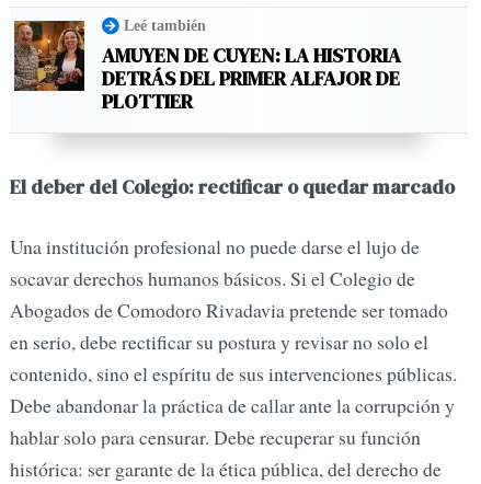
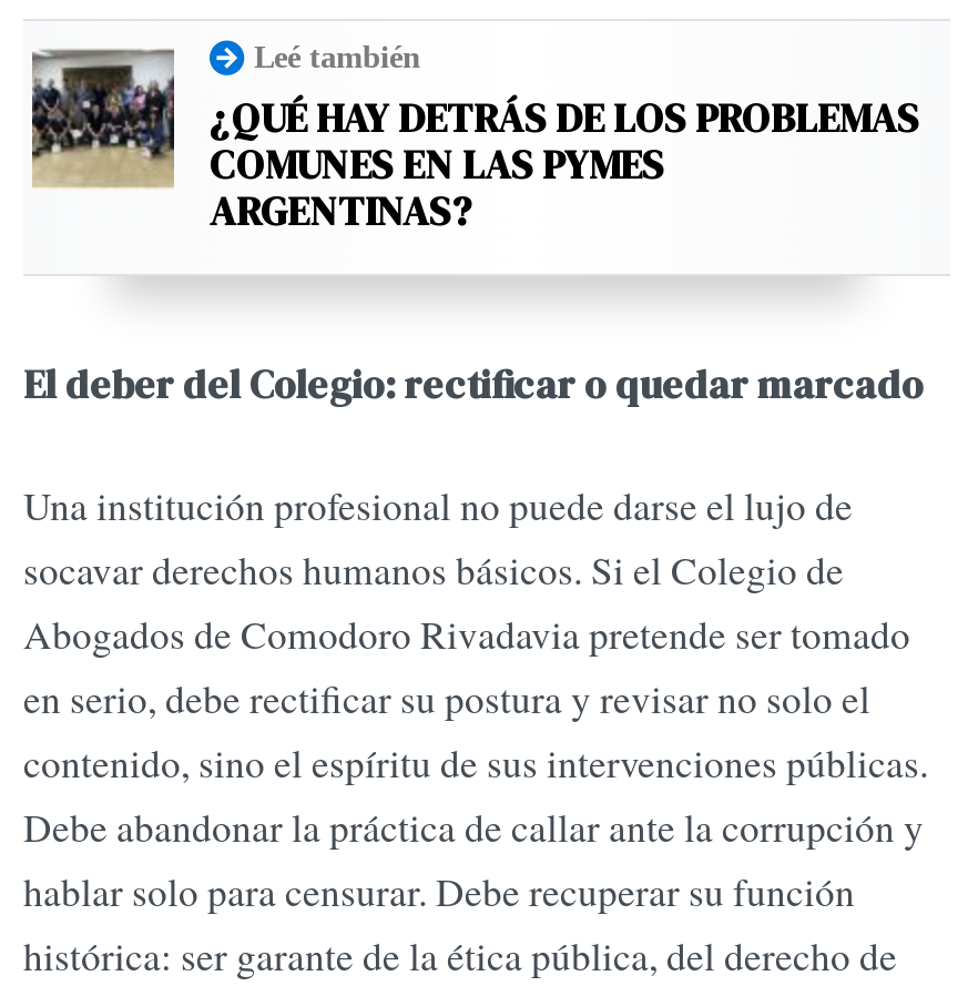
[13,20,401,115] [image] | AMUYEN DE CUYEN: LA HISTORIA | DETRÁS DEL PRIMER ALFAJOR DE | PLOTTIER -> [30,48,919,238] [image] | ¿QUÉ HAY DETRÁS DE LOS PROBLEMAS | COMUNES EN LAS PYMES | ARGENTINAS?

